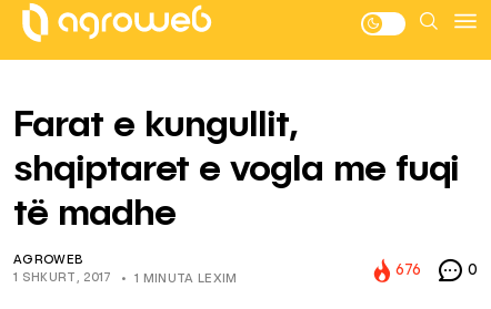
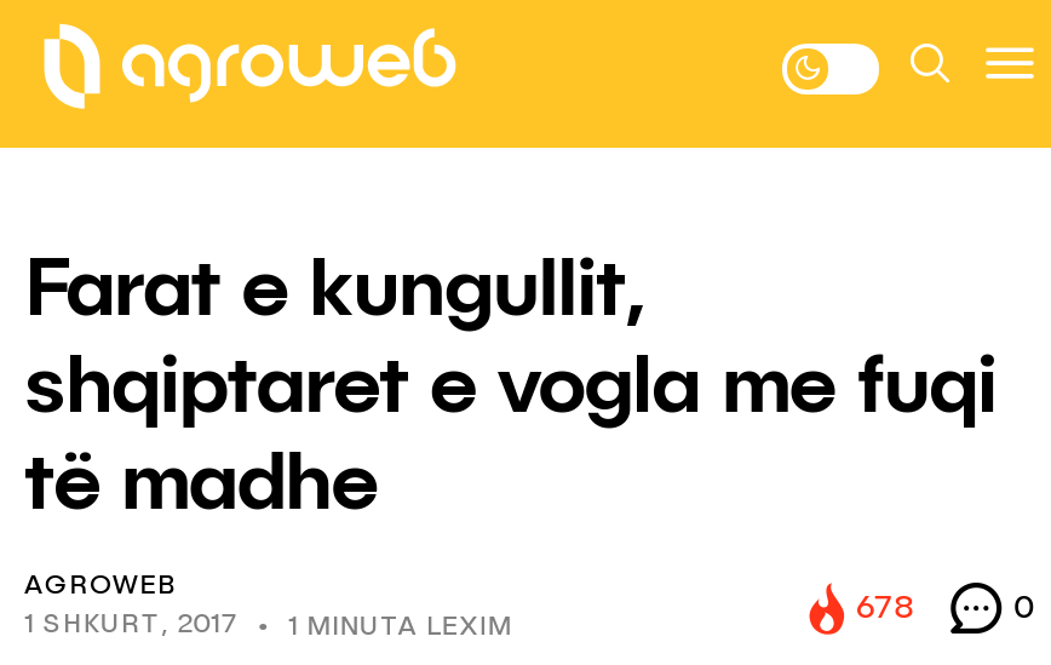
[396,263,422,277] 676 -> [856,592,914,624] 678

